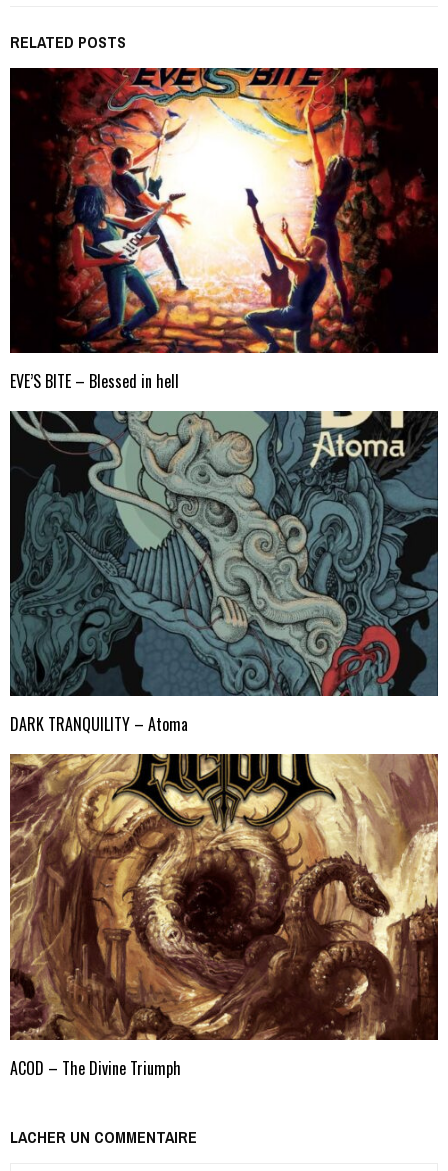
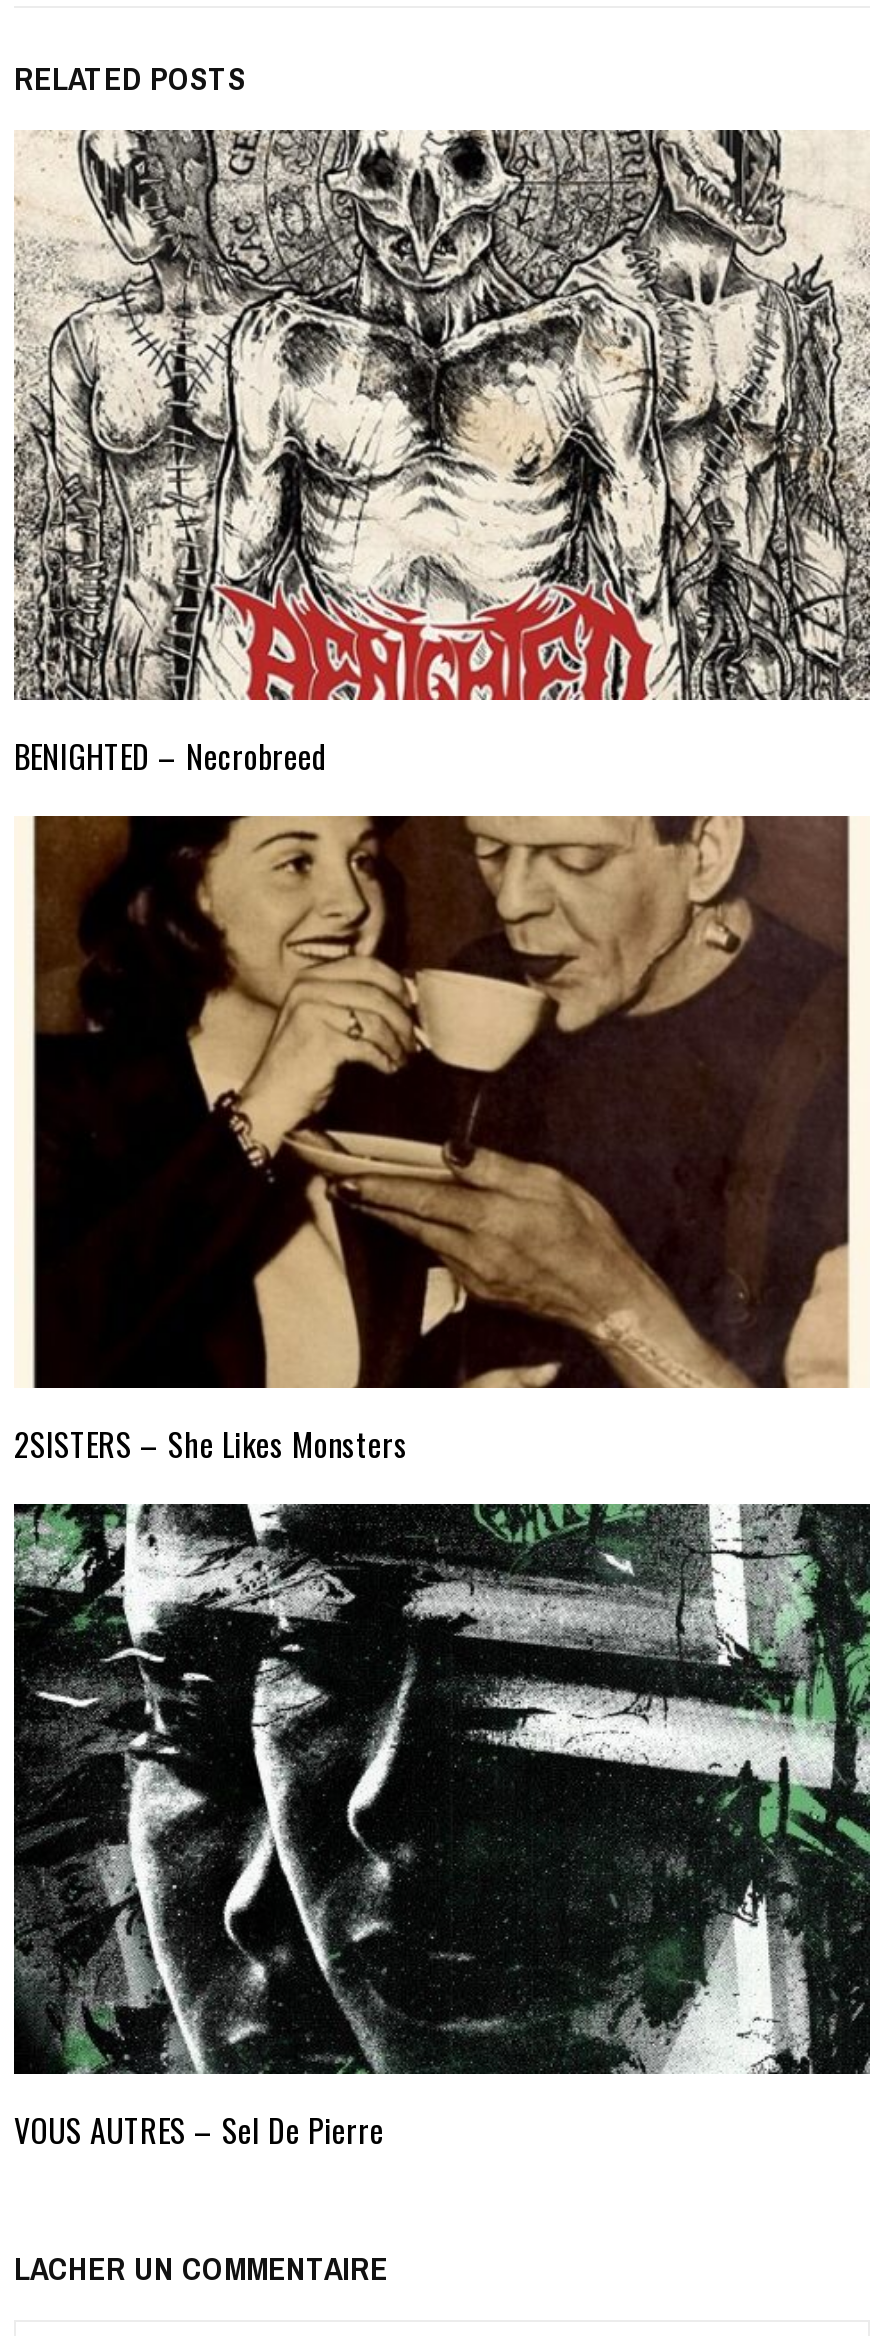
[9,67,439,393] [image] | EVE’S BITE – Blessed in hell -> [12,128,872,780] [image] | BENIGHTED – Necrobreed
[9,410,439,736] [image] | DARK TRANQUILITY – Atoma -> [14,814,870,1467] [image] | 2SISTERS – She Likes Monsters
[9,753,439,1080] [image] | ACOD – The Divine Triumph -> [12,1502,872,2154] [image] | VOUS AUTRES – Sel De Pierre

